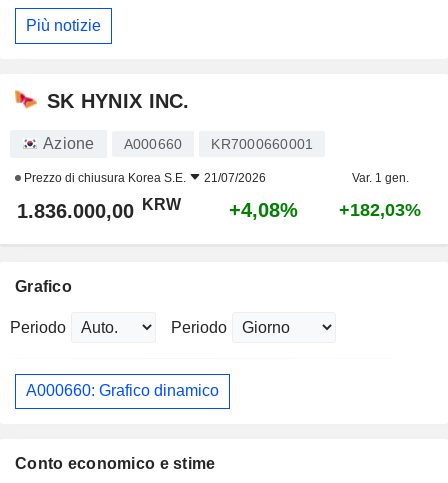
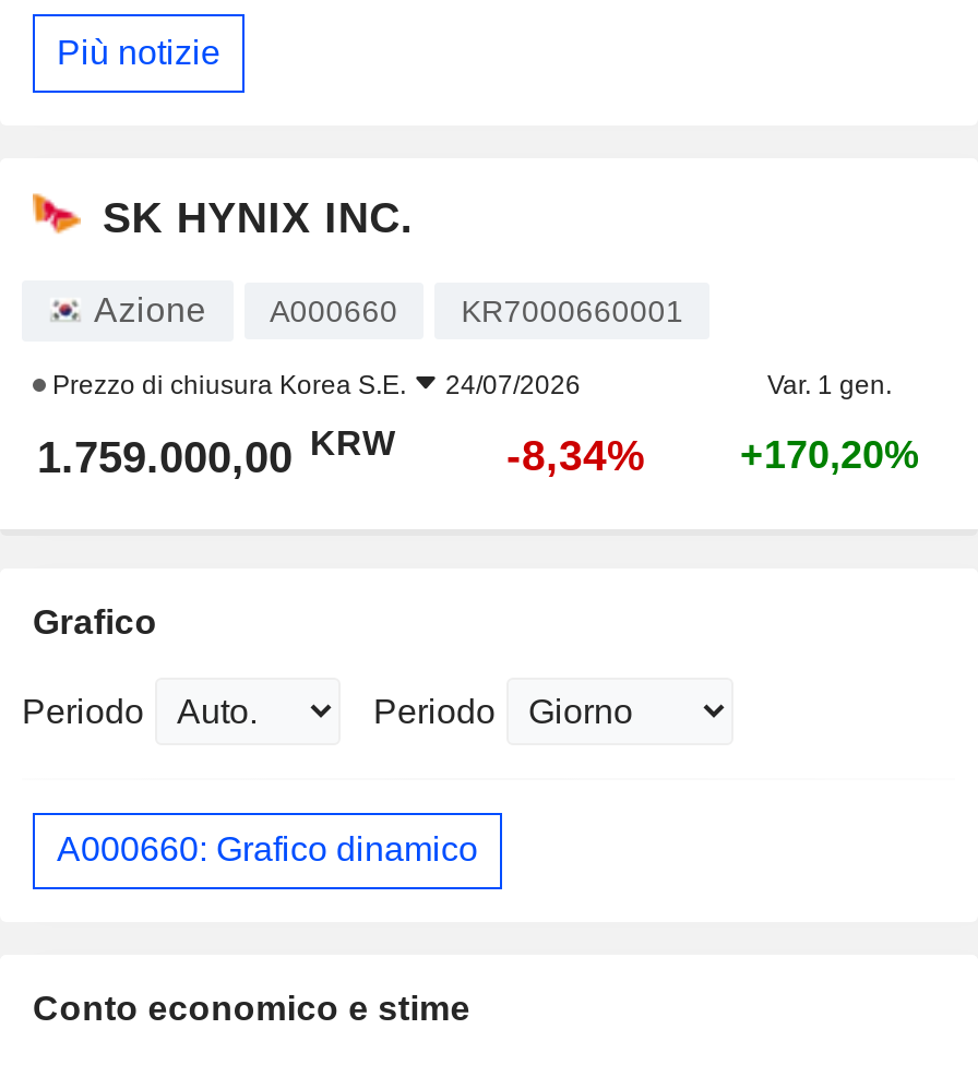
[21,171,266,185] Prezzo di chiusura Korea S.E. 21/07/2026 -> [46,369,581,400] Prezzo di chiusura Korea S.E. 24/07/2026
[17,196,181,222] 1.836.000,00 KRW -> [37,425,395,480] 1.759.000,00 KRW
[229,199,298,221] +4,08% -> [506,430,646,478] -8,34%
[339,200,421,220] +182,03% -> [740,432,919,476] +170,20%

